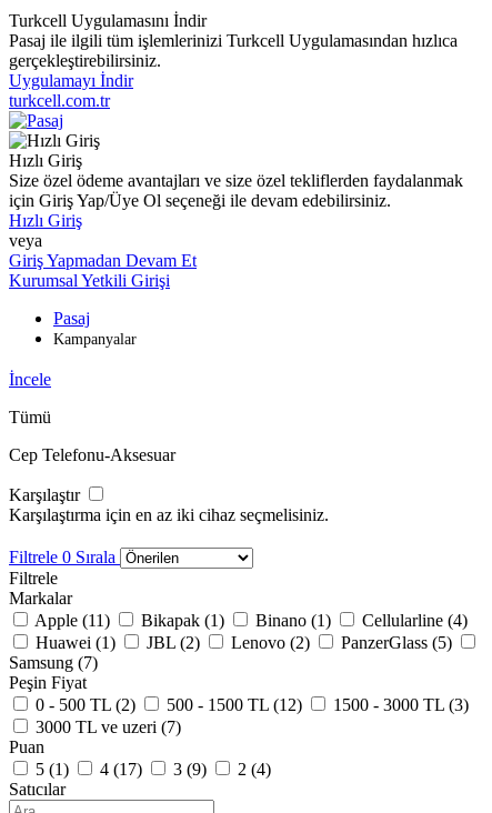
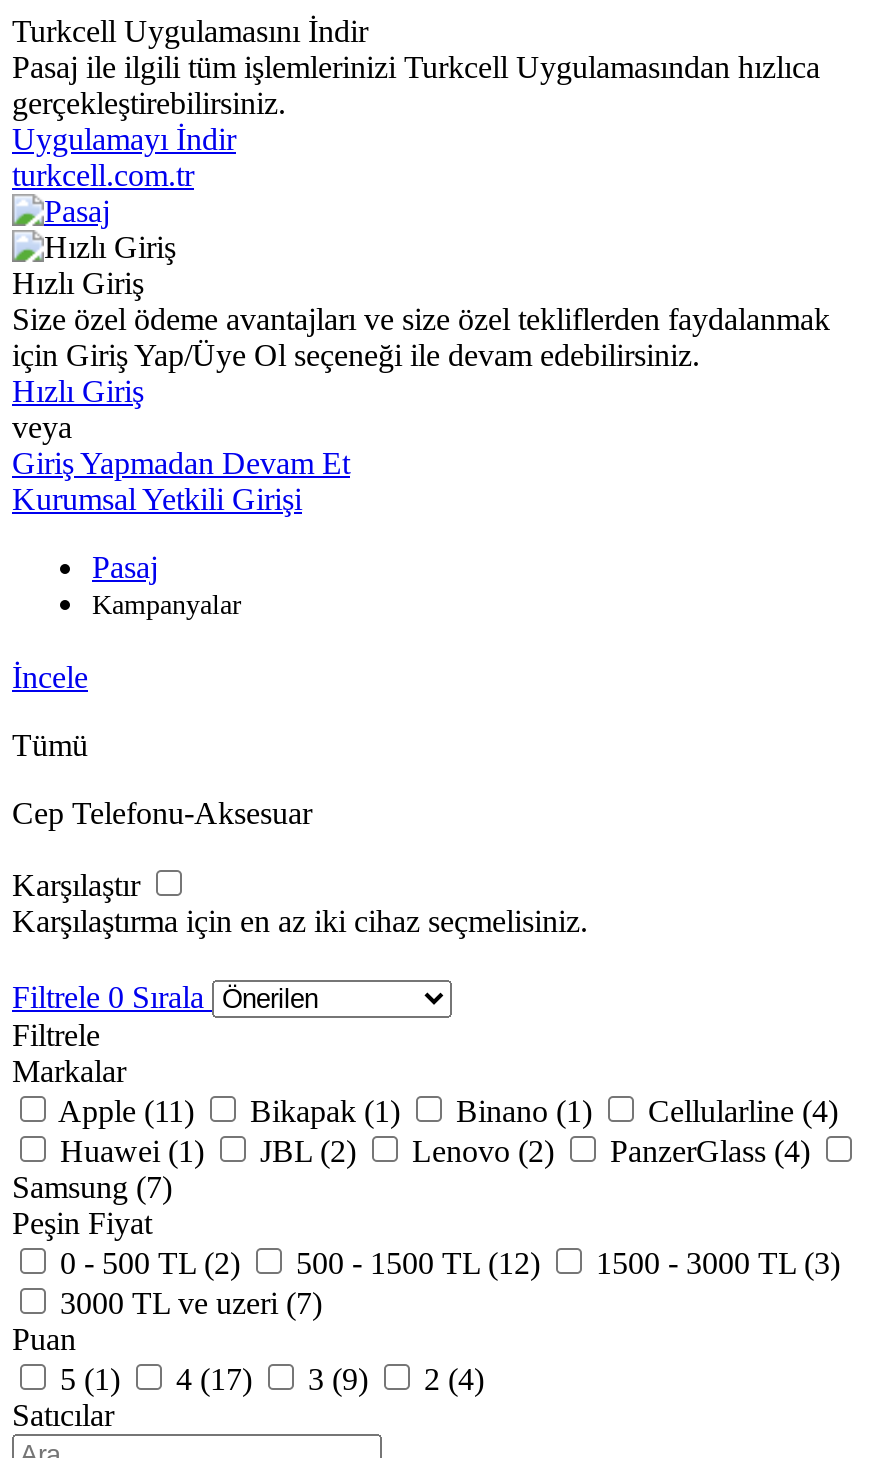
[36,633,456,652] Huawei (1) JBL (2) Lenovo (2) PanzerGlass (5) -> [60,1133,818,1167] Huawei (1) JBL (2) Lenovo (2) PanzerGlass (4)

